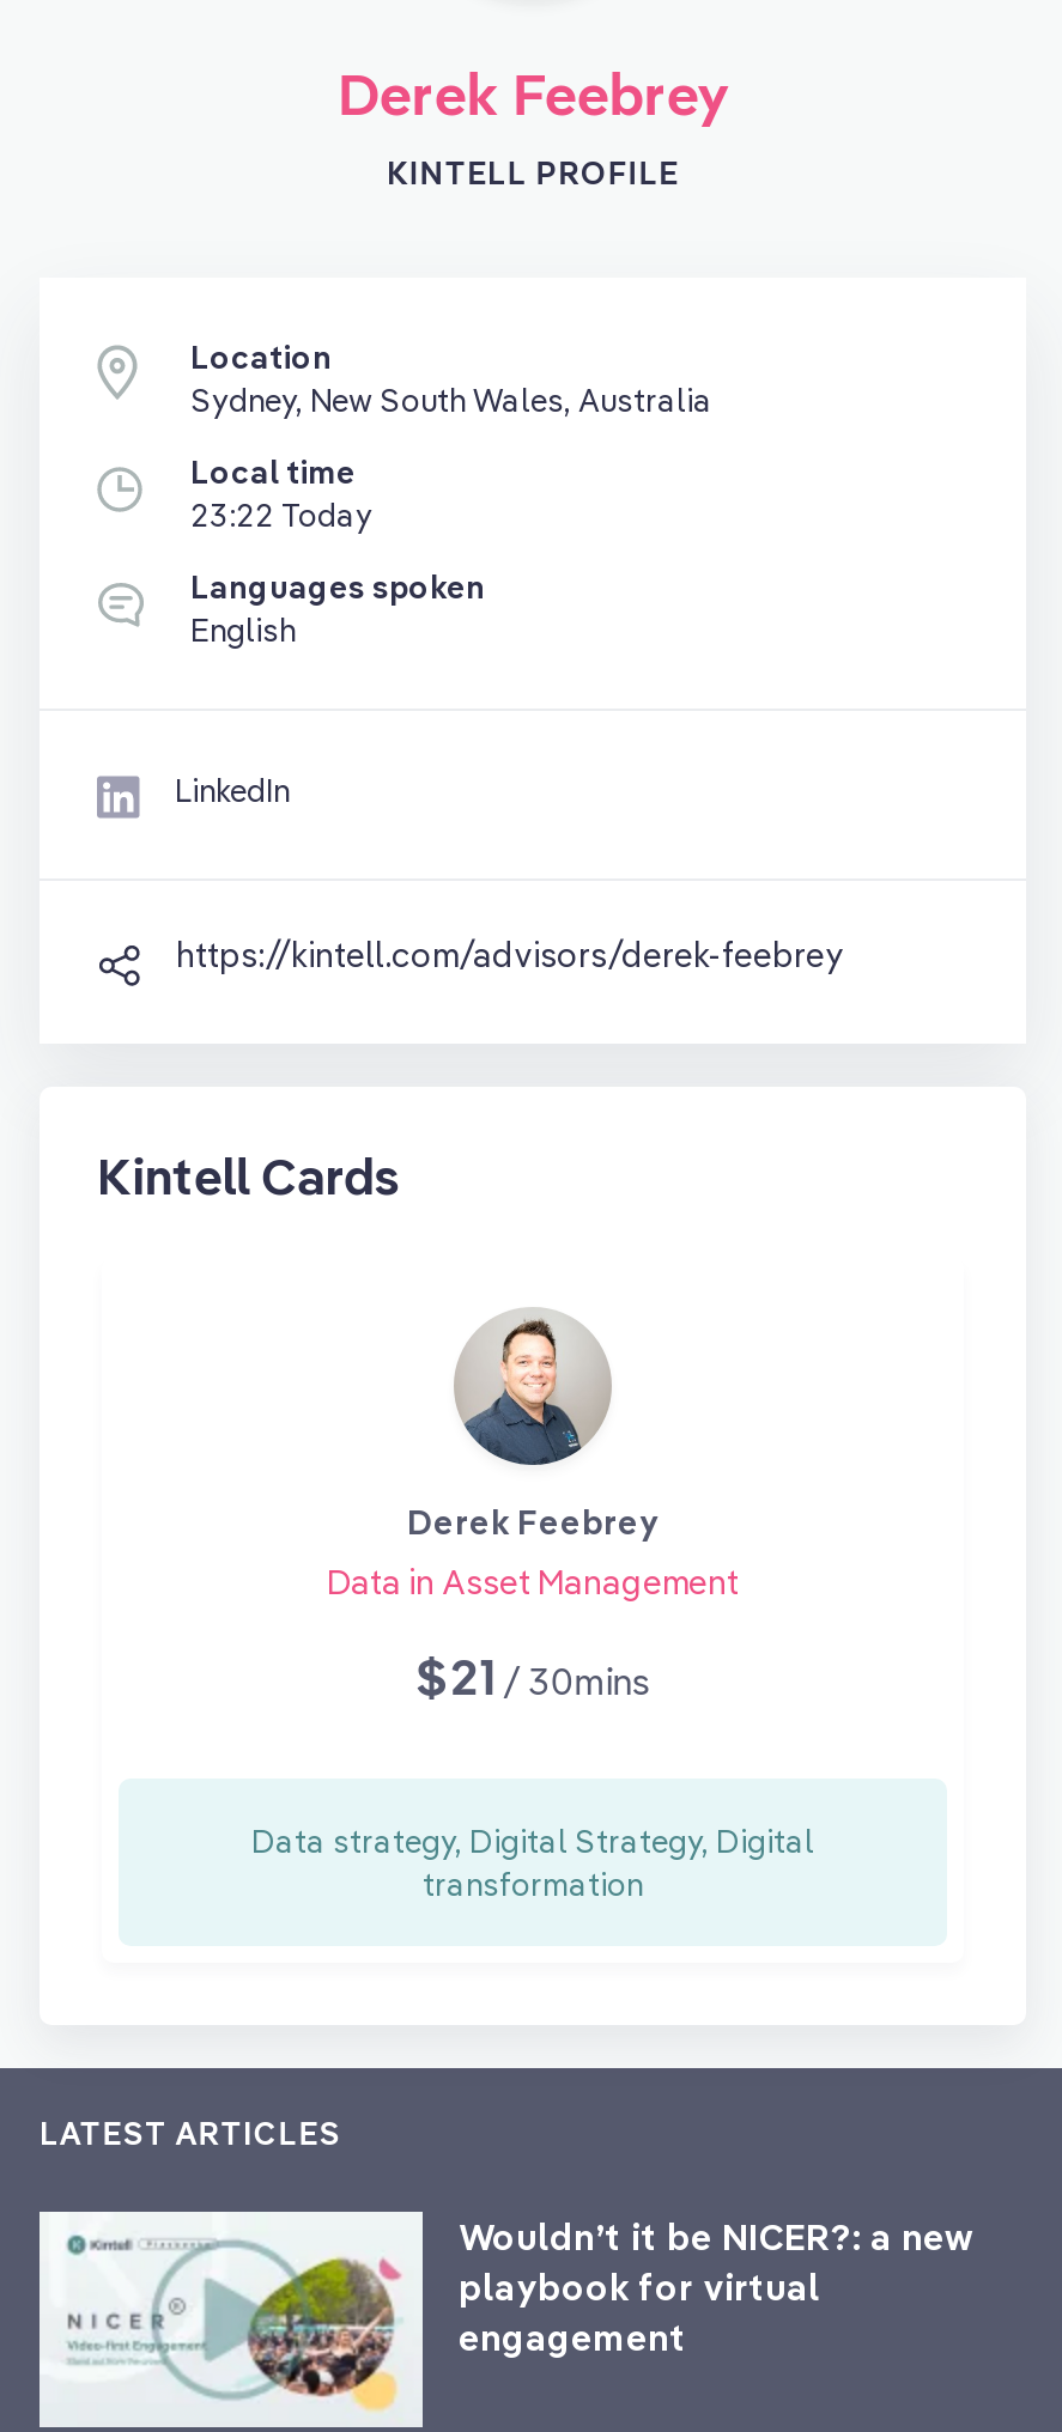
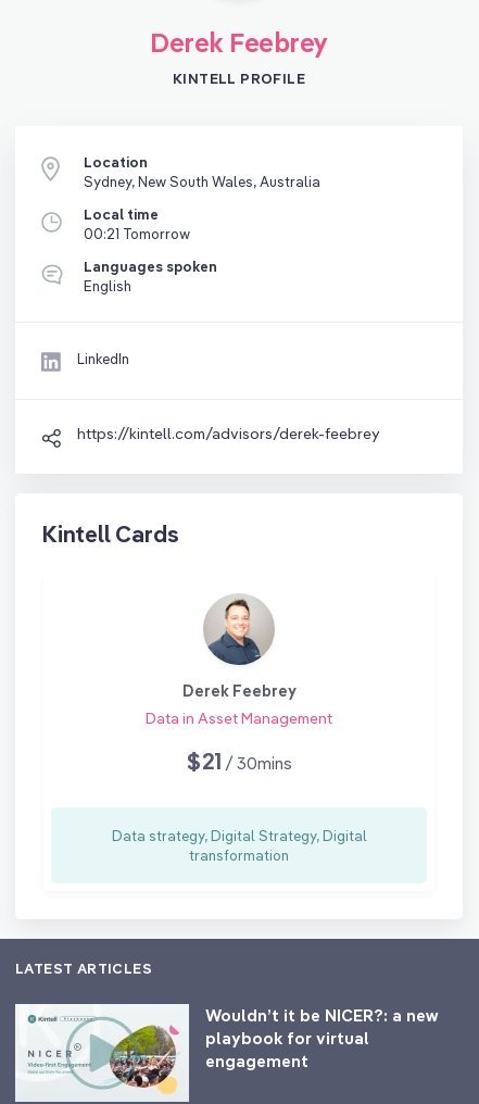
[190,495,372,534] 23:22 Today -> [84,225,190,242] 00:21 Tomorrow

